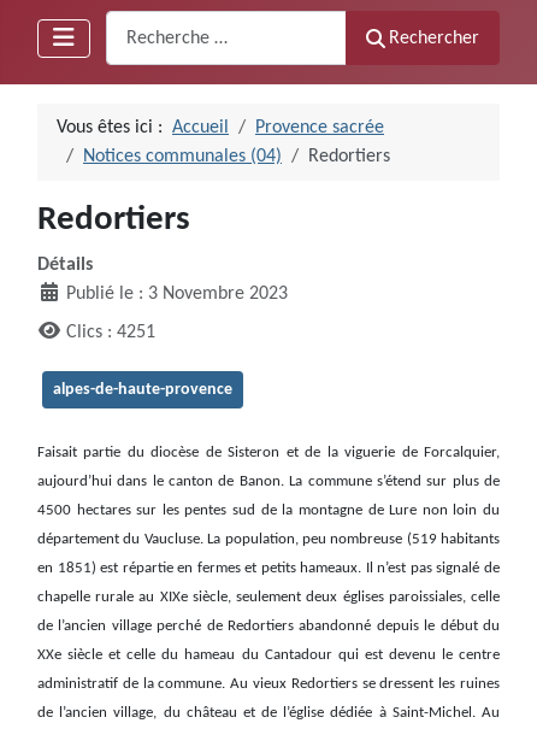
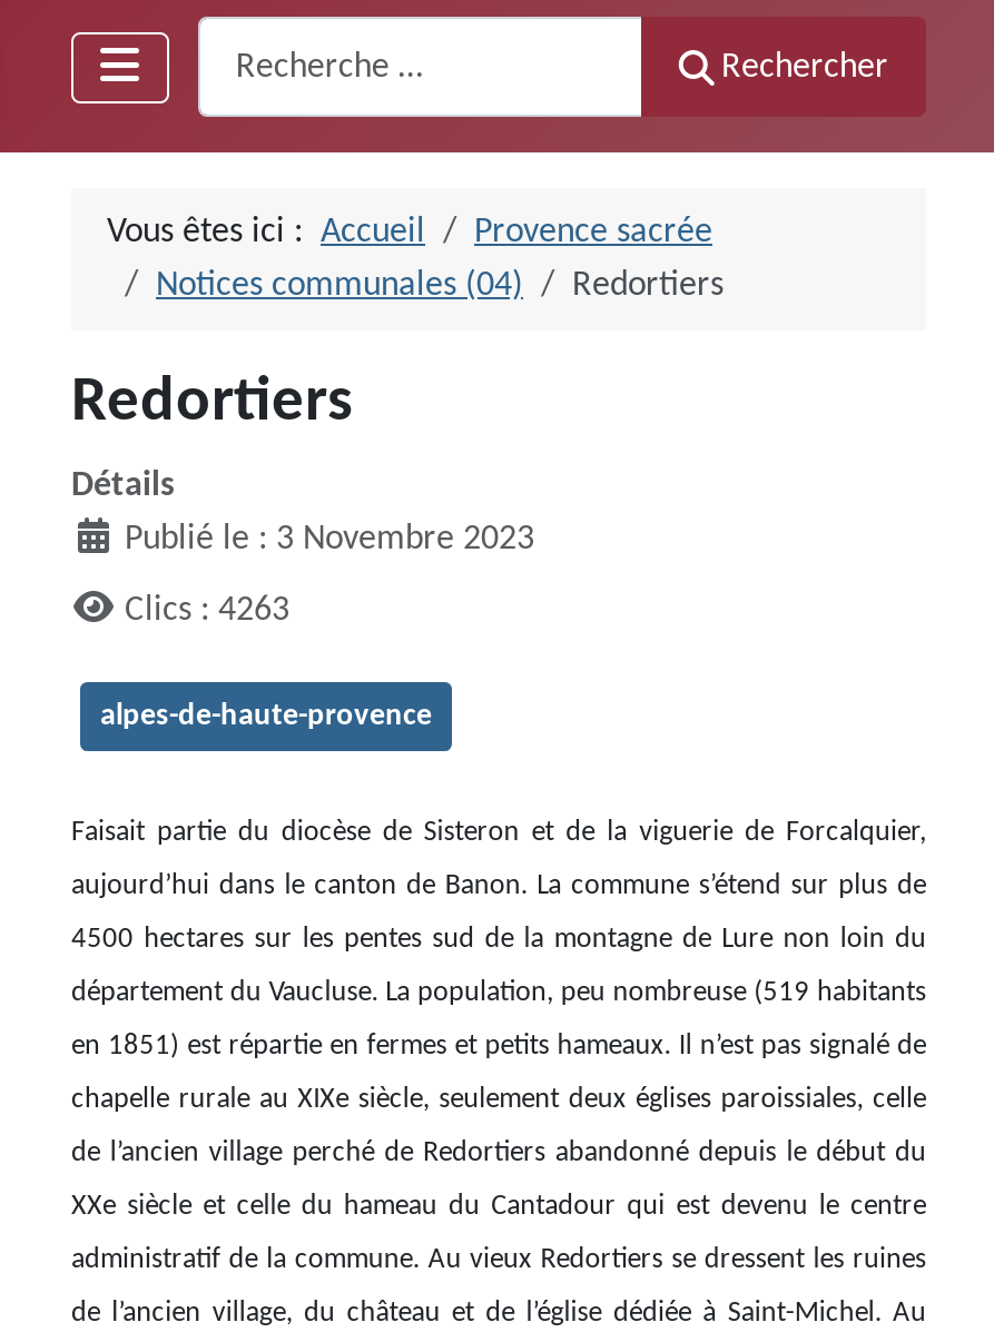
[66,323,155,342] Clics : 4251 -> [125,594,289,629] Clics : 4263

